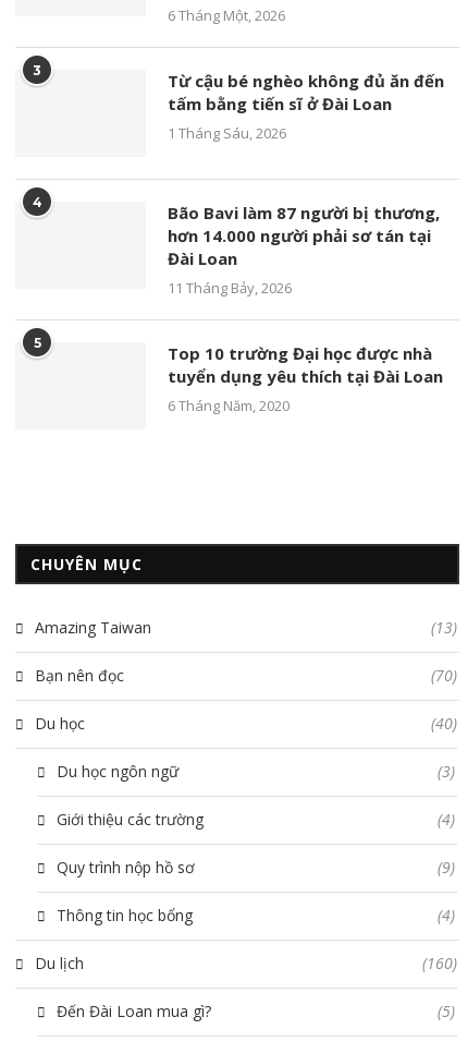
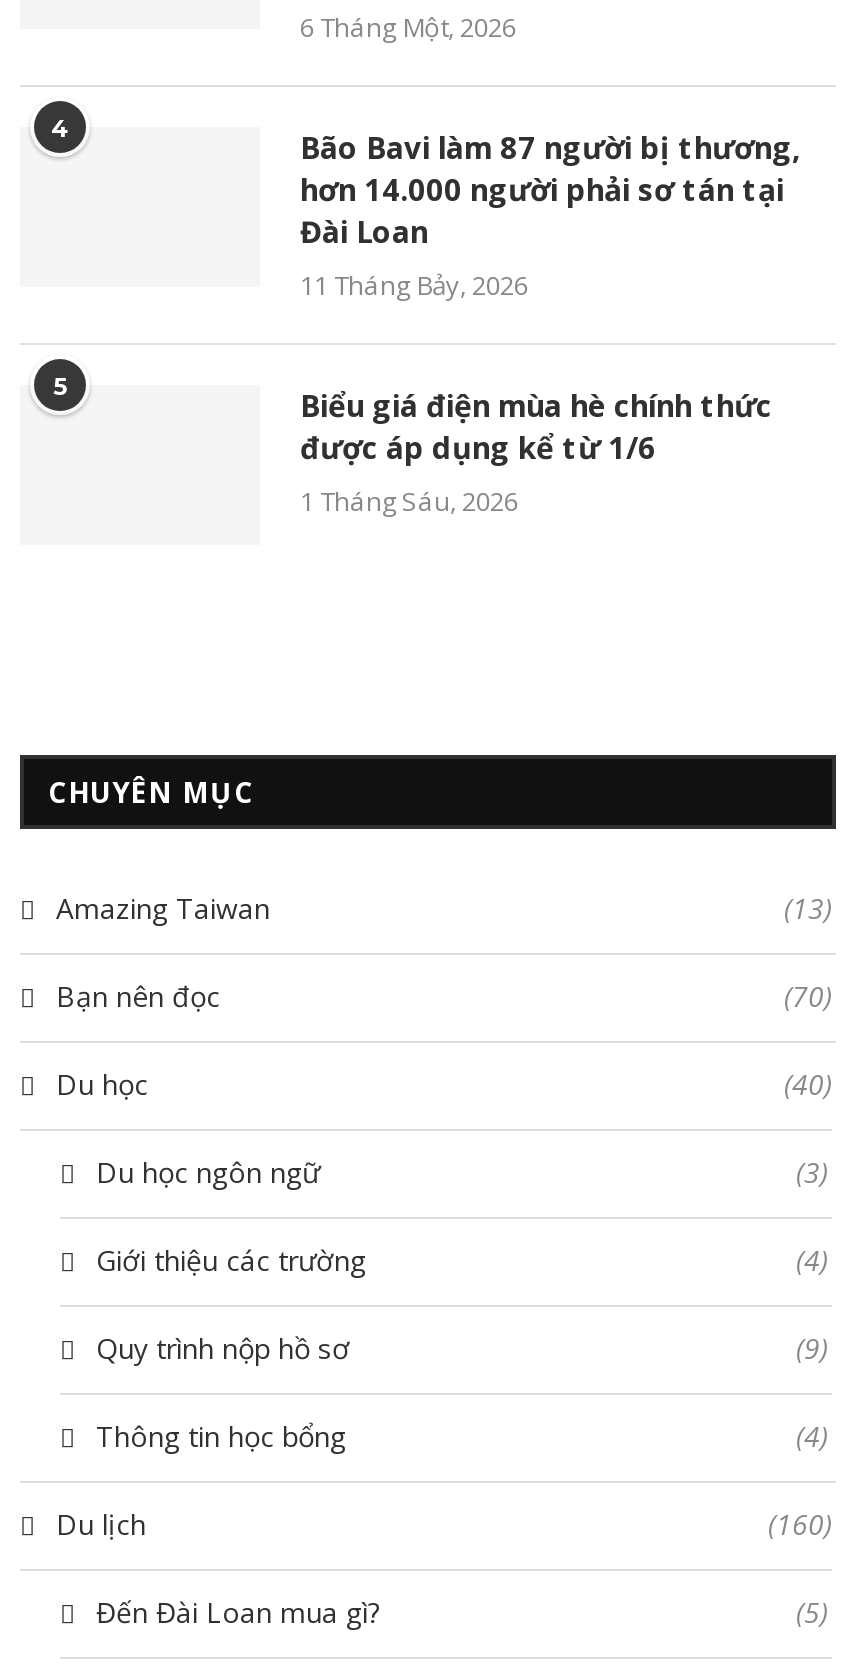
[33,62,444,142] 3 | Từ cậu bé nghèo không đủ ăn đến | tấm bằng tiến sĩ ở Đài Loan | 1 Tháng Sáu, 2026 -> none
[168,342,443,415] Top 10 trường Đại học được nhà | tuyển dụng yêu thích tại Đài Loan | 6 Tháng Năm, 2020 -> [300,384,772,518] Biểu giá điện mùa hè chính thức | được áp dụng kể từ 1/6 | 1 Tháng Sáu, 2026

